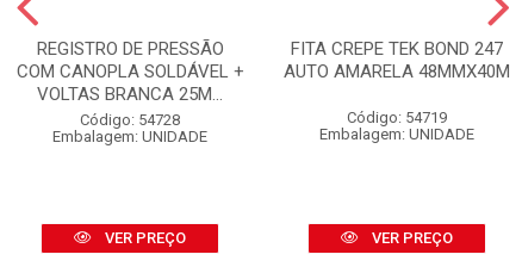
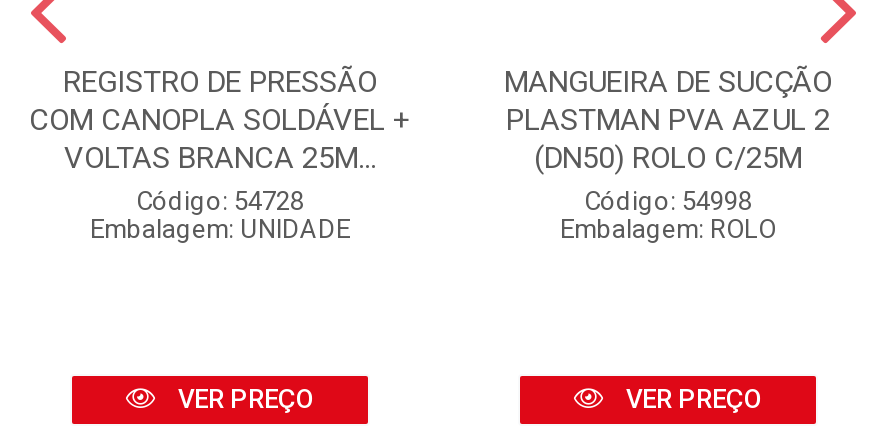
[284,38,510,143] FITA CREPE TEK BOND 247 | AUTO AMARELA 48MMX40M | Código: 54719 | Embalagem: UNIDADE -> [504,63,832,243] MANGUEIRA DE SUCÇÃO | PLASTMAN PVA AZUL 2 | (DN50) ROLO C/25M | Código: 54998 | Embalagem: ROLO

